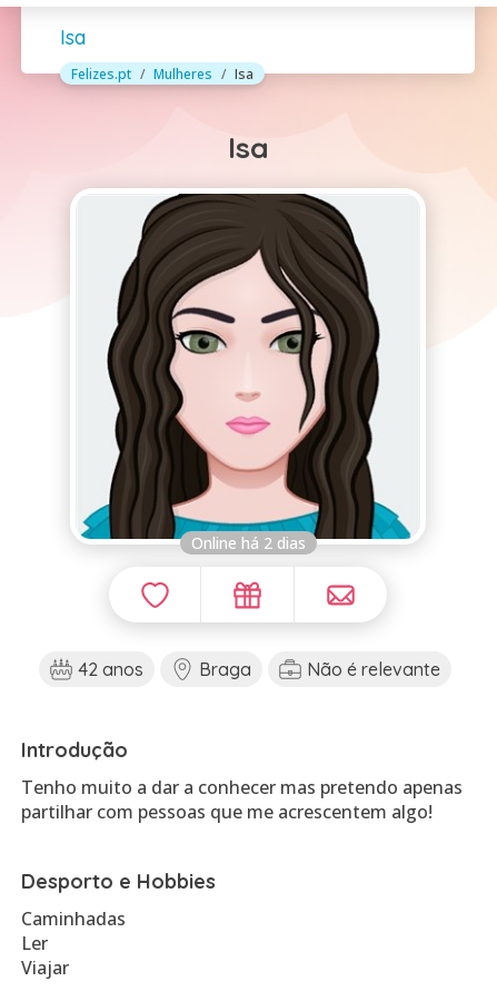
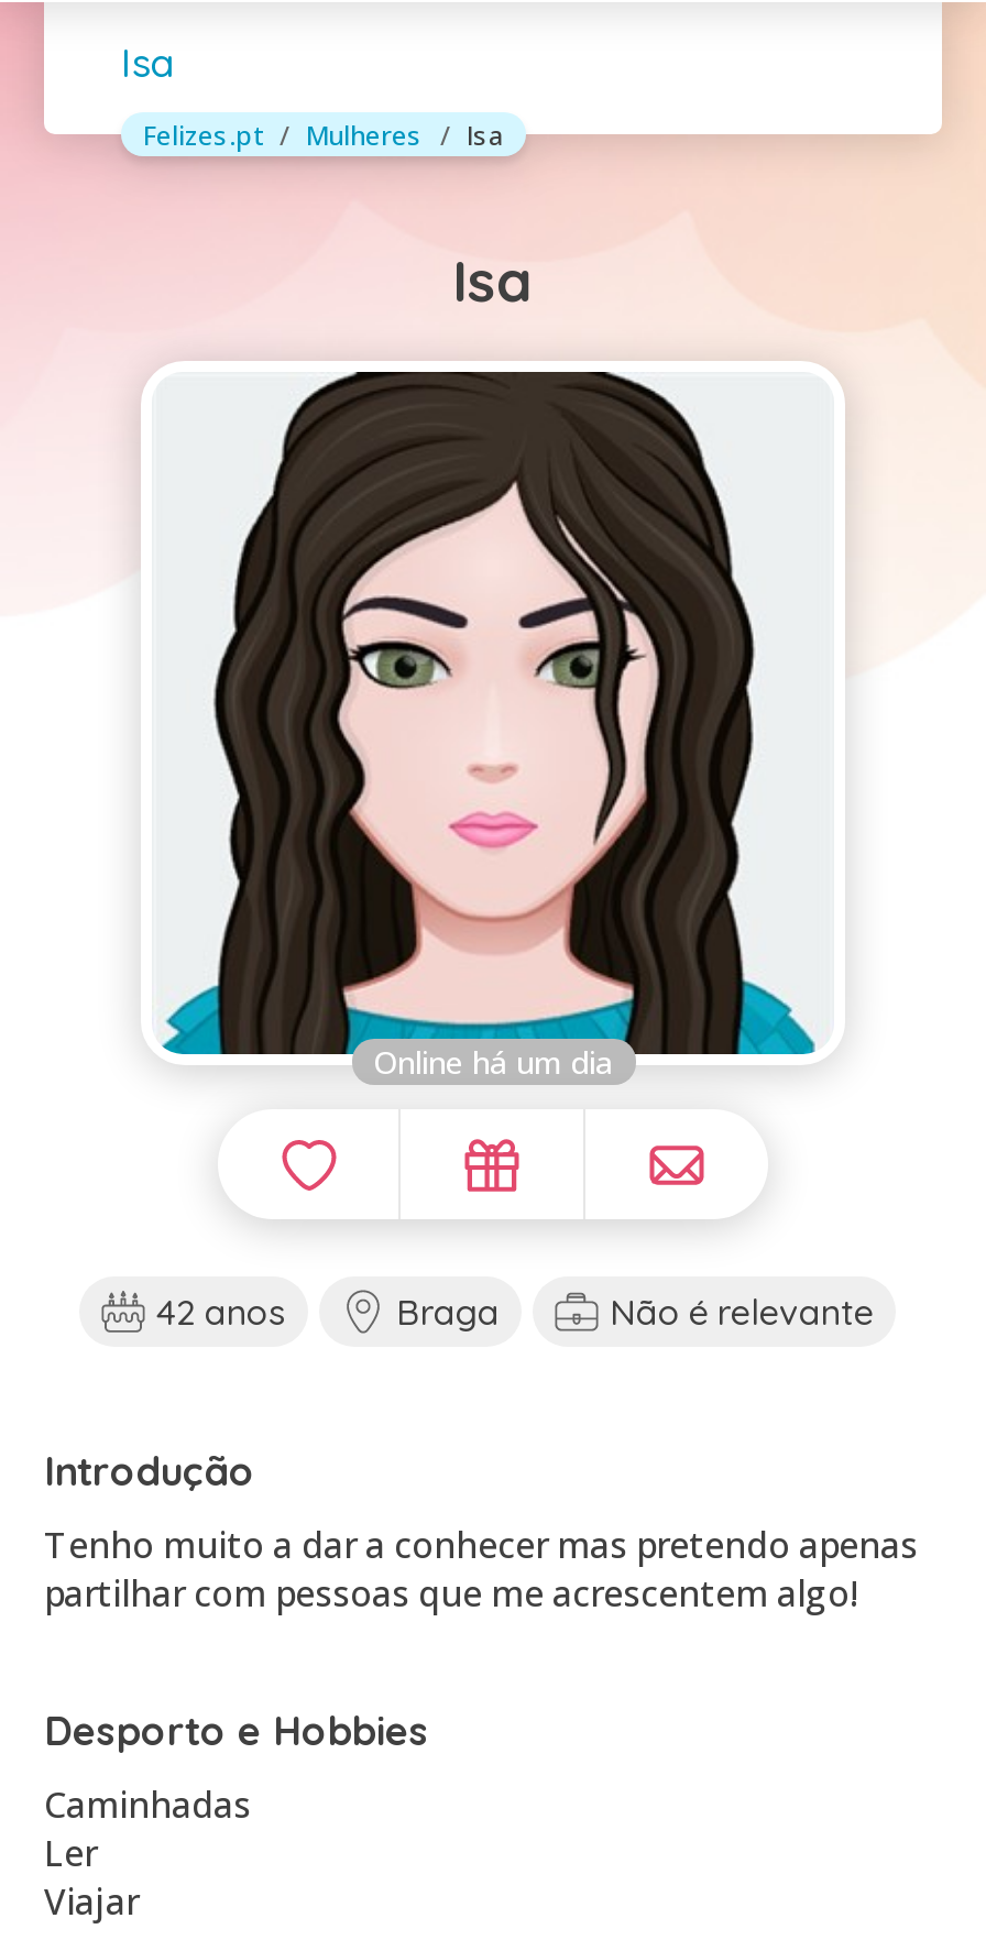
[191,532,305,553] Online há 2 dias -> [373,1041,613,1083] Online há um dia

